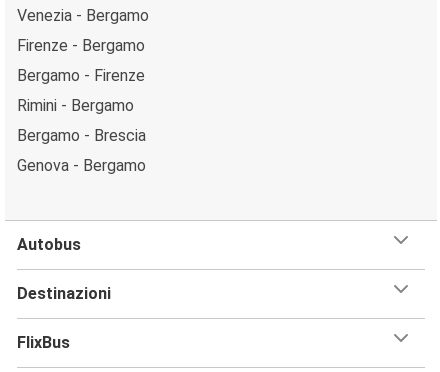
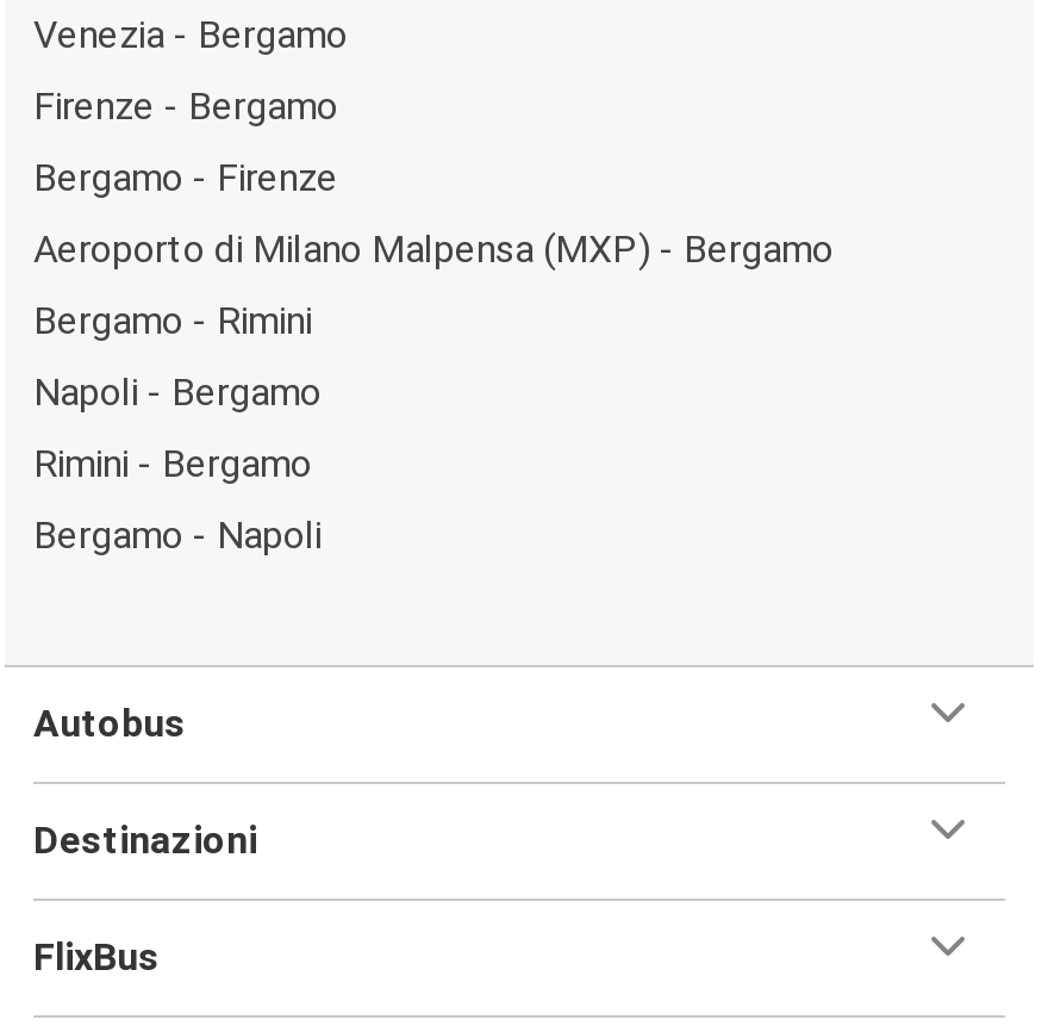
none -> [33,225,834,414] Aeroporto di Milano Malpensa (MXP) - Bergamo | Bergamo - Rimini | Napoli - Bergamo
moved [17,95,134,114] -> [33,440,312,485]: Rimini - Bergamo
[17,125,146,174] Bergamo - Brescia | Genova - Bergamo -> [33,511,322,557] Bergamo - Napoli

